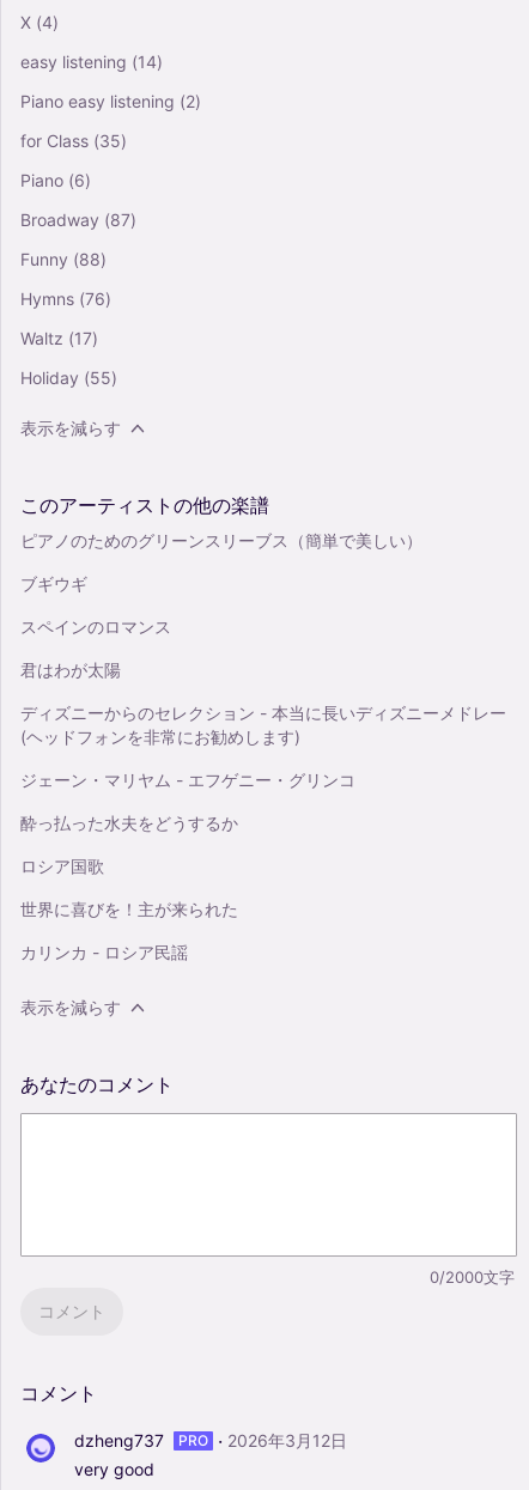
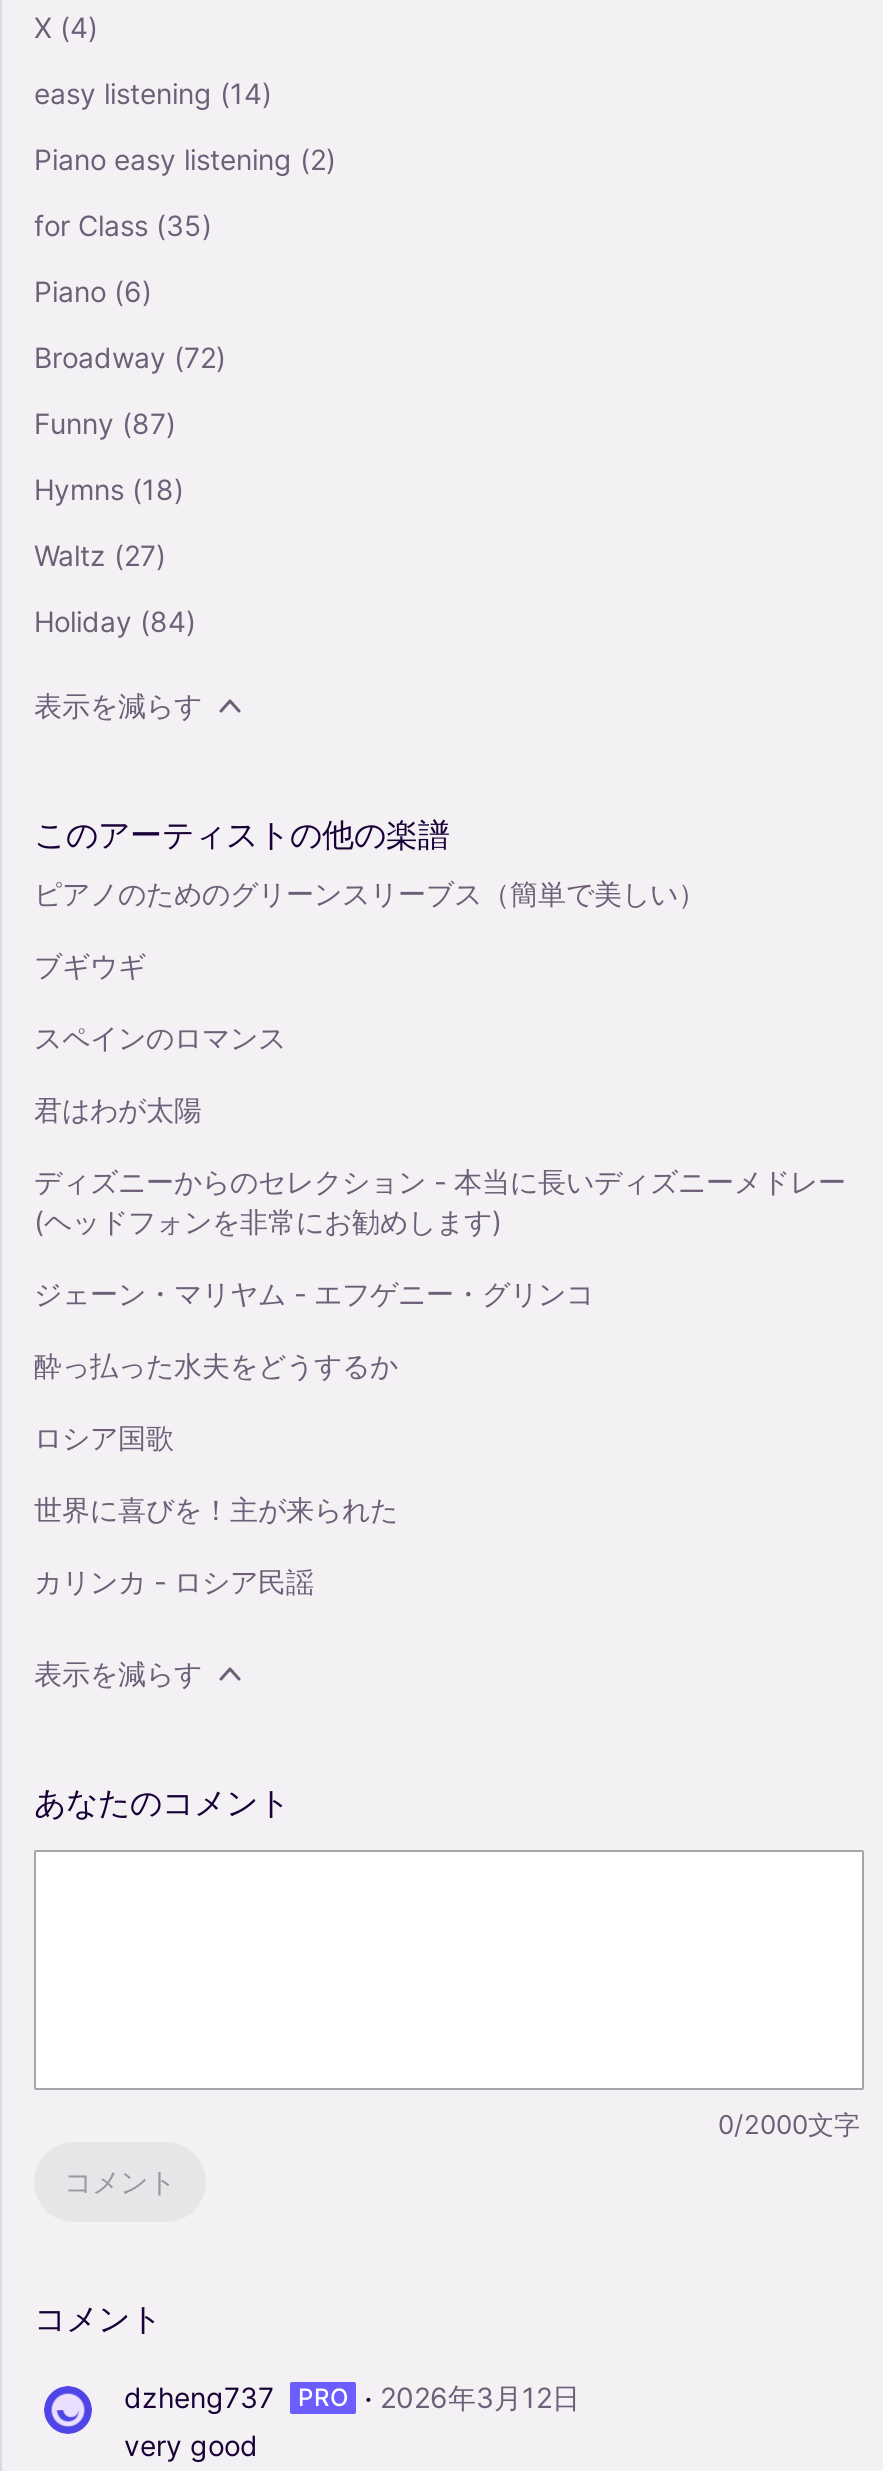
[20,209,136,229] Broadway (87) -> [34,339,226,373] Broadway (72)
[20,248,107,269] Funny (88) -> [34,405,176,439] Funny (87)
[20,288,111,308] Hymns (76) -> [34,471,184,505] Hymns (18)
[20,327,98,348] Waltz (17) -> [34,537,166,571] Waltz (27)
[20,367,117,387] Holiday (55) -> [34,603,196,637] Holiday (84)

